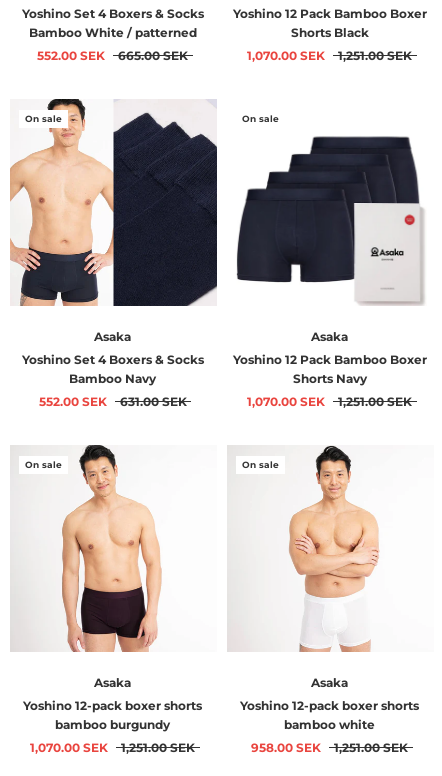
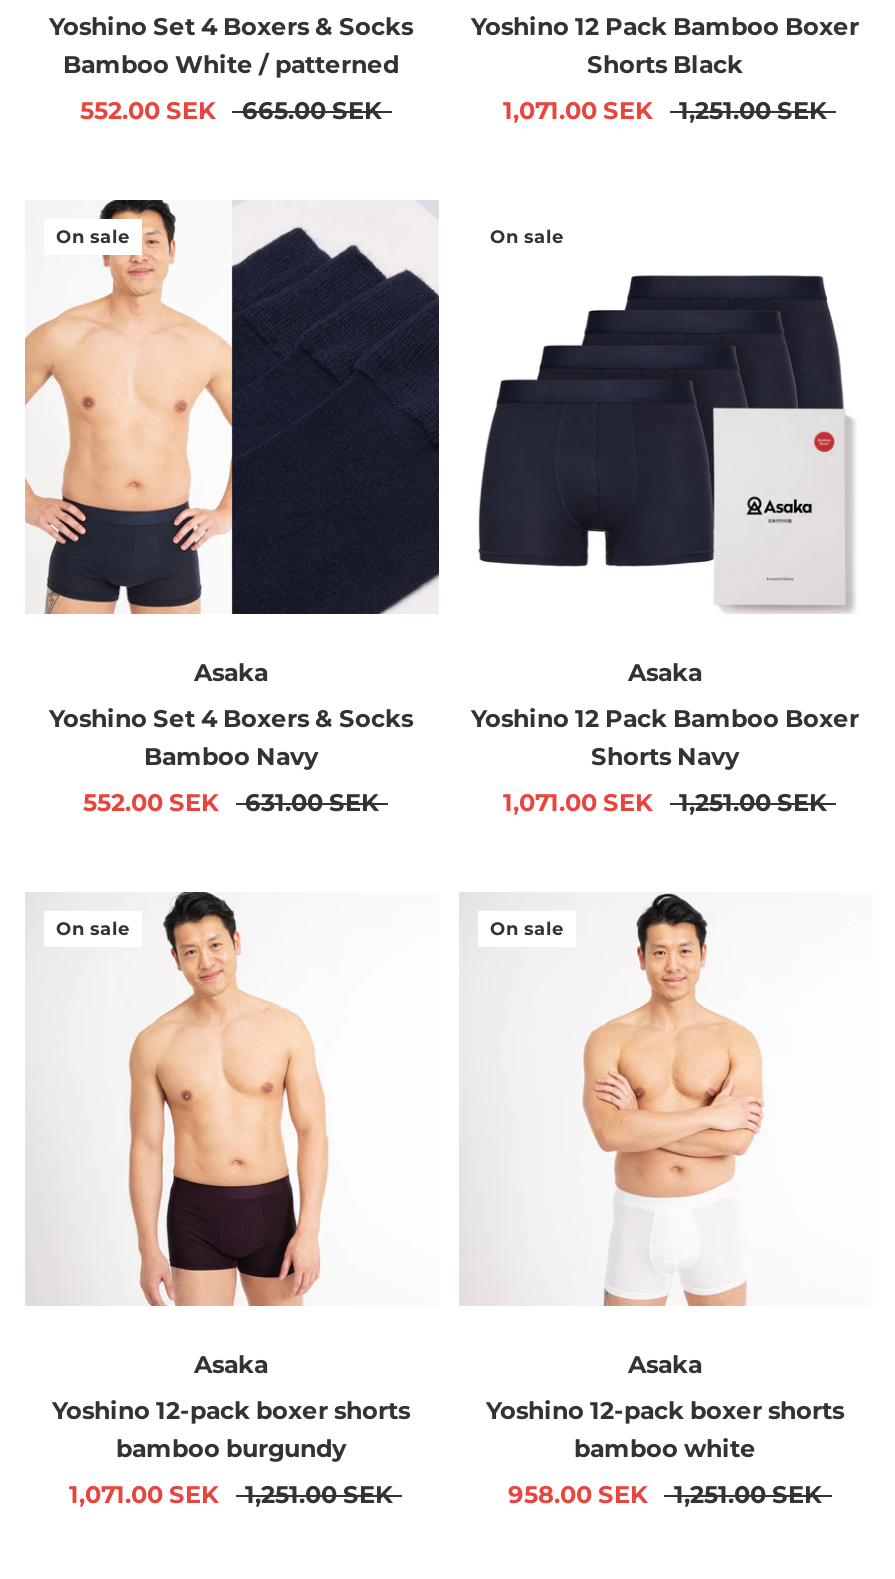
[247,48,325,63] 1,070.00 SEK -> [503,96,653,126] 1,071.00 SEK
[247,394,325,409] 1,070.00 SEK -> [503,788,653,818] 1,071.00 SEK
[30,740,108,755] 1,070.00 SEK -> [69,1480,219,1510] 1,071.00 SEK

